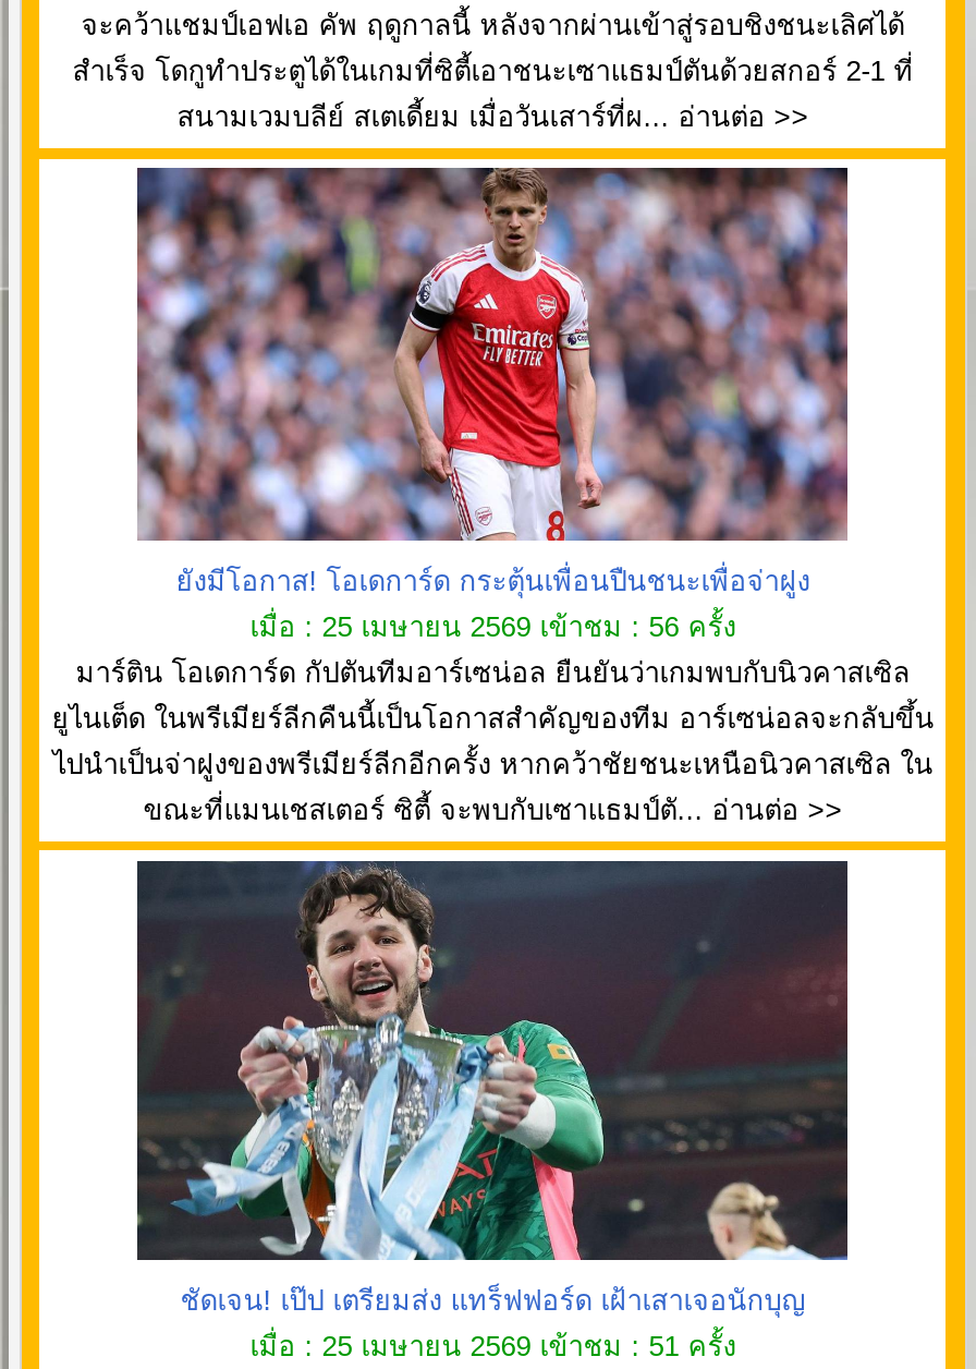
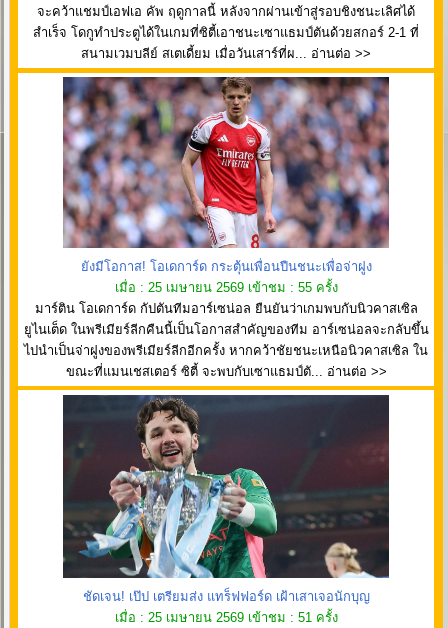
[250,610,736,643] เมื่อ : 25 เมษายน 2569 เข้าชม : 56 ครั้ง -> [115,280,338,295] เมื่อ : 25 เมษายน 2569 เข้าชม : 55 ครั้ง

